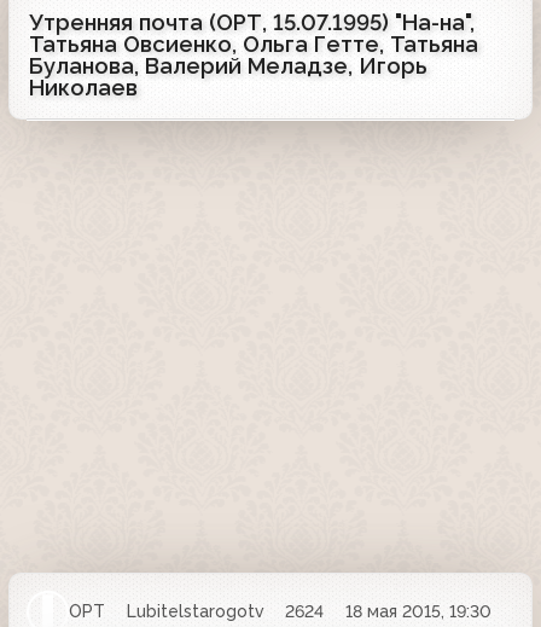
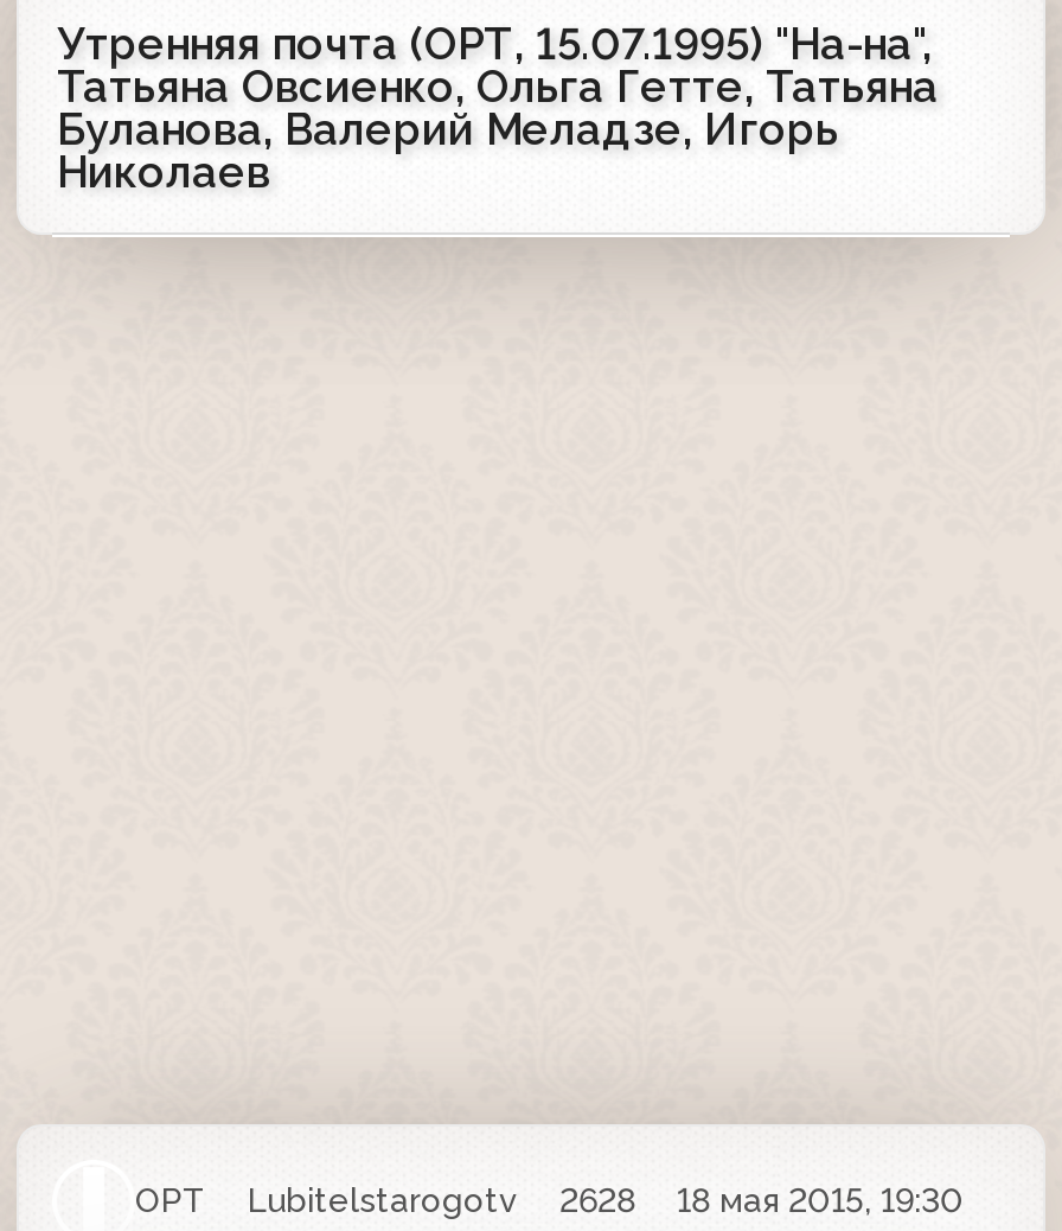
[69,602,491,621] ОРТ Lubitelstarogotv 2624 18 мая 2015, 19:30 -> [135,1182,964,1220] ОРТ Lubitelstarogotv 2628 18 мая 2015, 19:30

